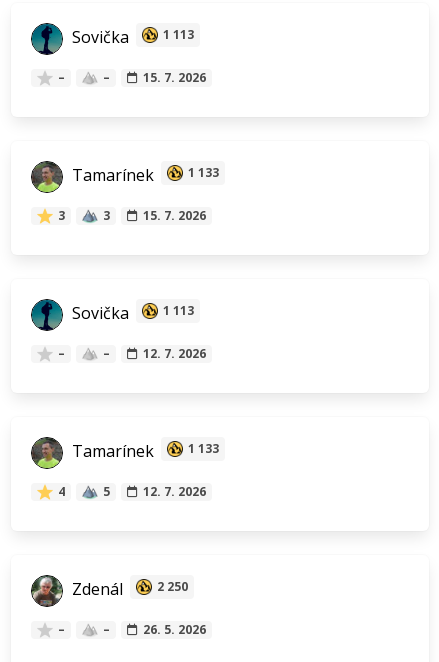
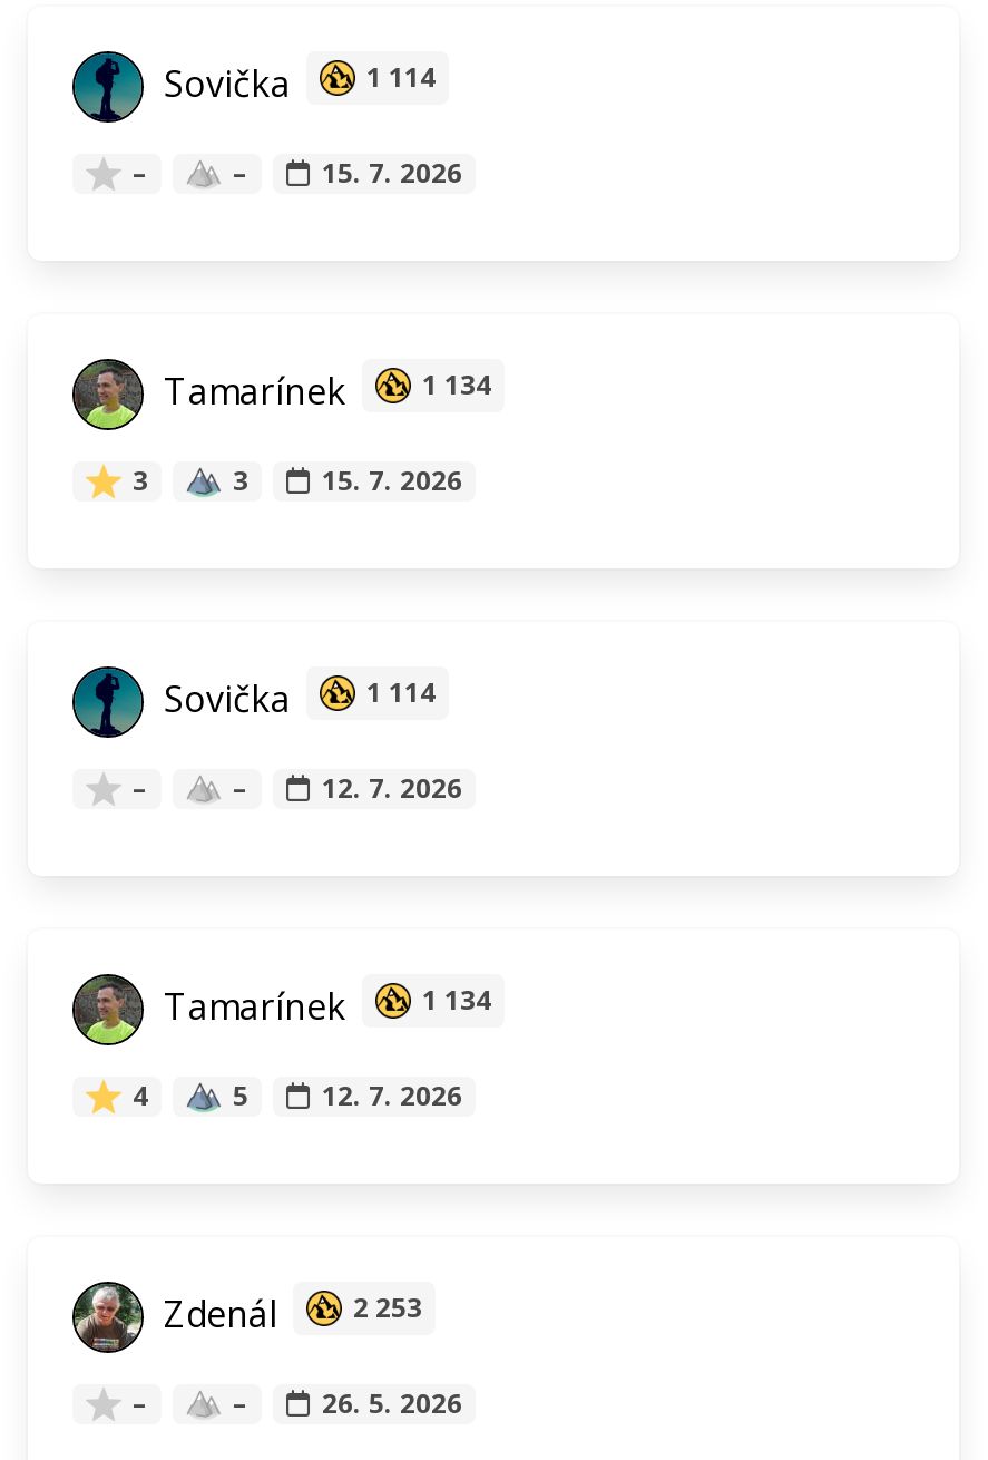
[163,26,194,43] 1 113 -> [366,58,436,95] 1 114
[68,164,219,186] Tamarínek 1 133 -> [155,365,491,414] Tamarínek 1 134
[68,302,194,324] Sovička 1 113 -> [155,673,436,722] Sovička 1 114
[68,440,219,462] Tamarínek 1 133 -> [155,980,491,1029] Tamarínek 1 134
[68,578,188,600] Zdenál 2 250 -> [155,1288,422,1337] Zdenál 2 253

